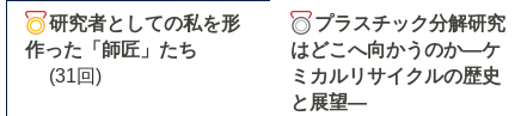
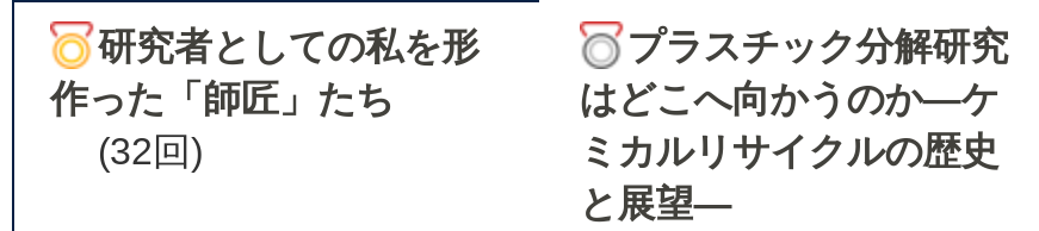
[49,66,102,86] (31回) -> [98,131,203,171] (32回)

